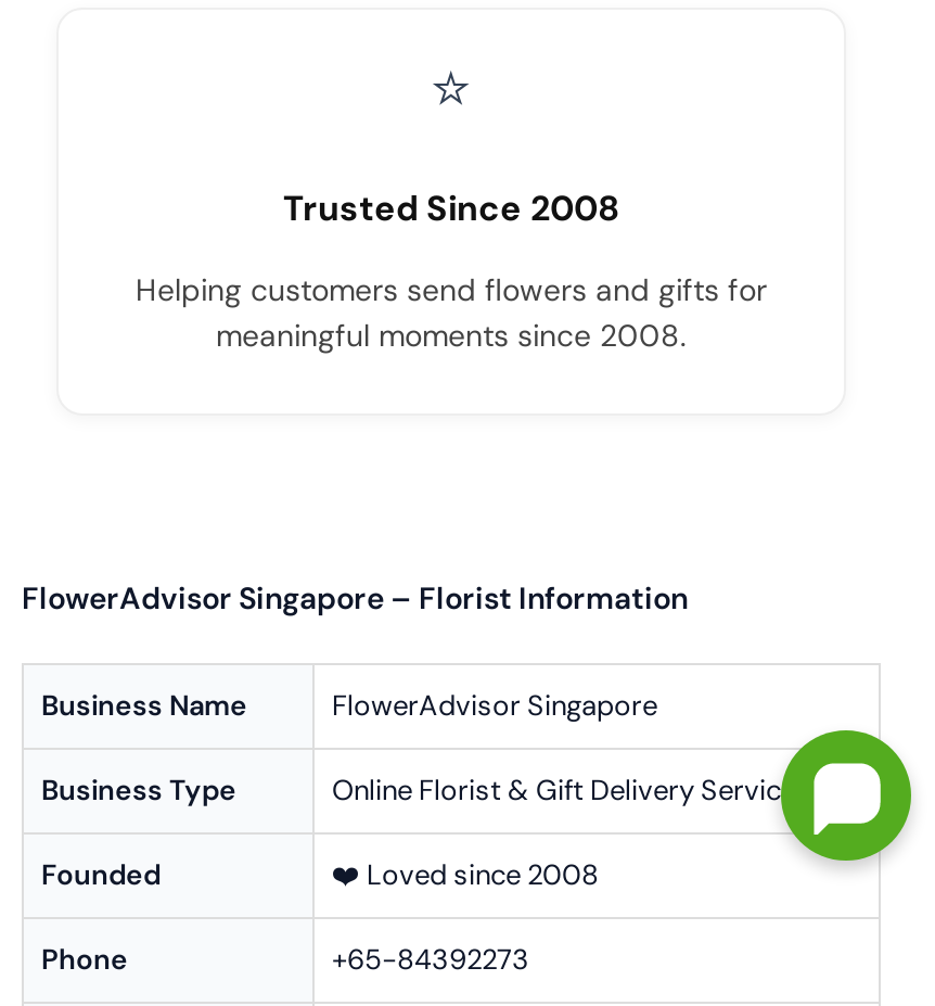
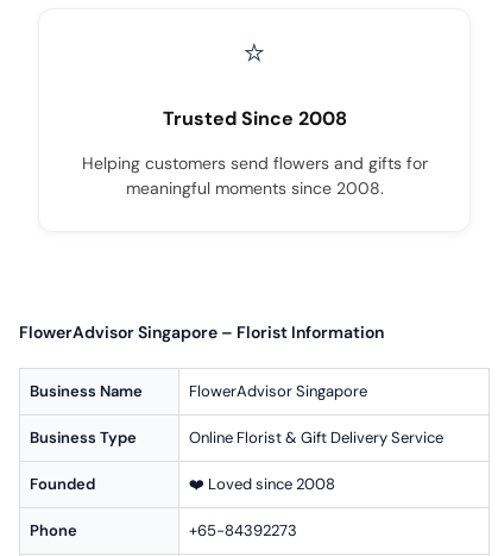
[779,728,915,871] [image] -> none

